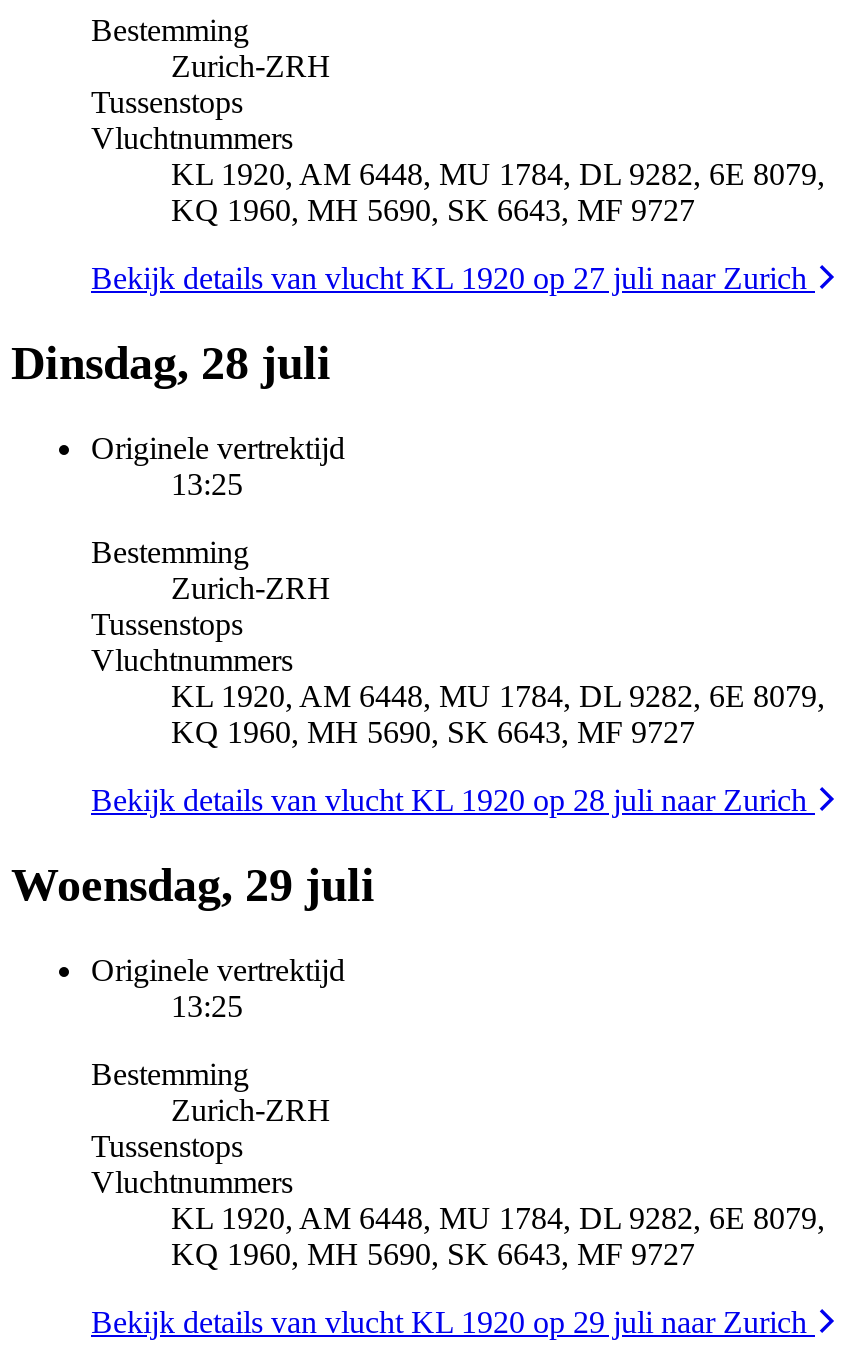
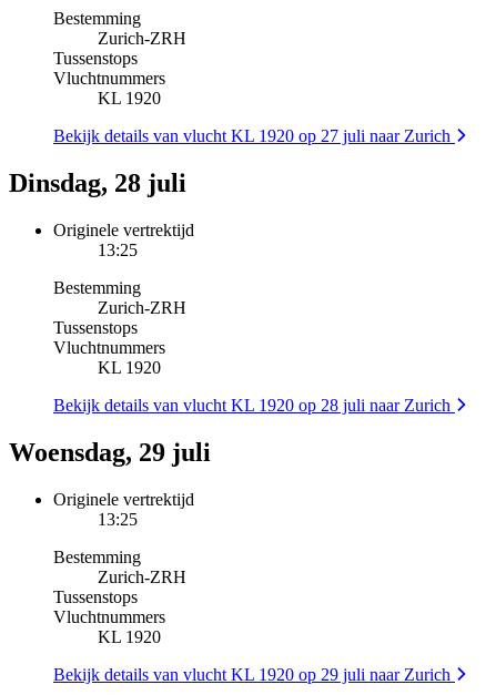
[171,157,825,227] KL 1920, AM 6448, MU 1784, DL 9282, 6E 8079, | KQ 1960, MH 5690, SK 6643, MF 9727 -> [98,89,161,108] KL 1920
[171,678,825,748] KL 1920, AM 6448, MU 1784, DL 9282, 6E 8079, | KQ 1960, MH 5690, SK 6643, MF 9727 -> [98,358,161,377] KL 1920
[171,1200,825,1270] KL 1920, AM 6448, MU 1784, DL 9282, 6E 8079, | KQ 1960, MH 5690, SK 6643, MF 9727 -> [98,627,161,646] KL 1920

